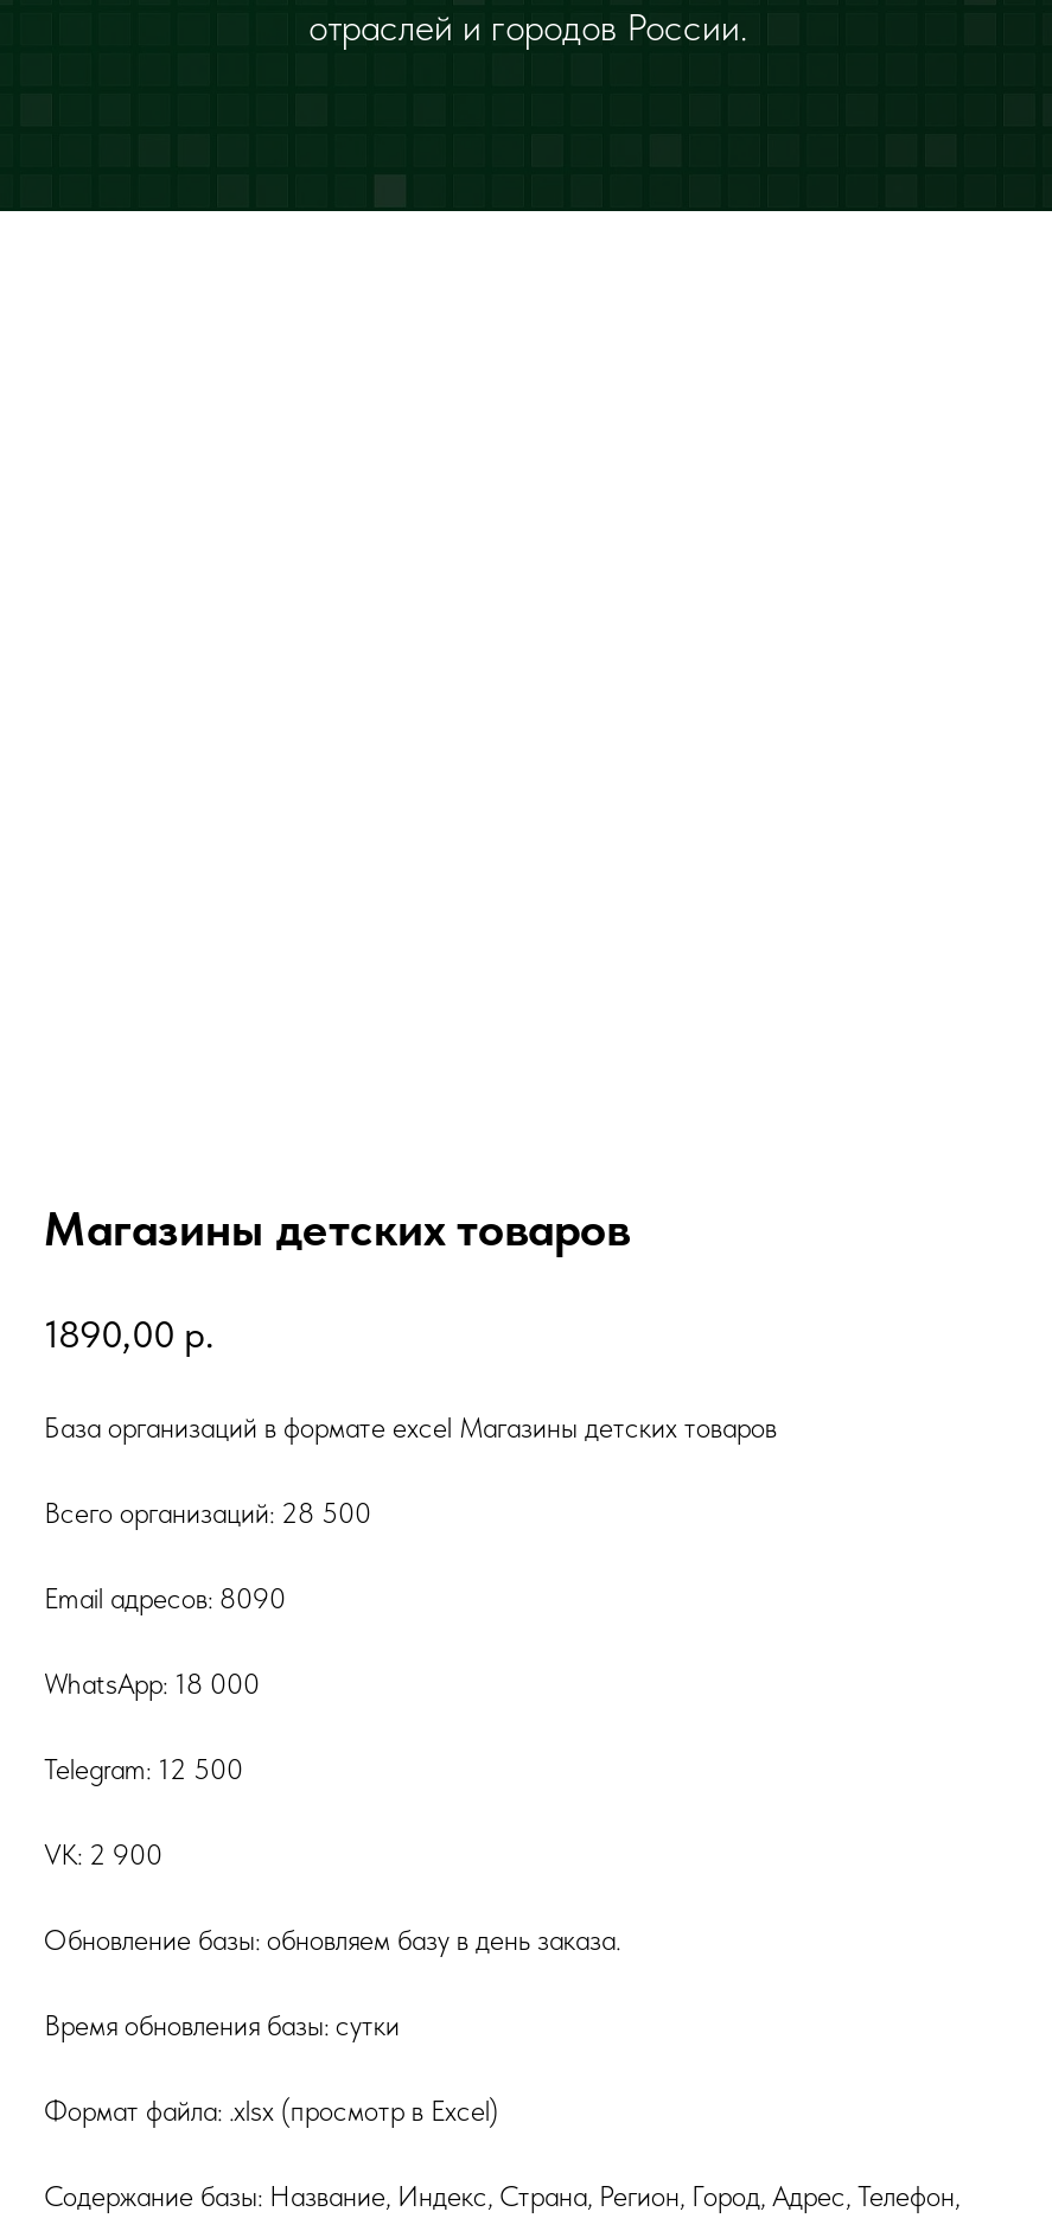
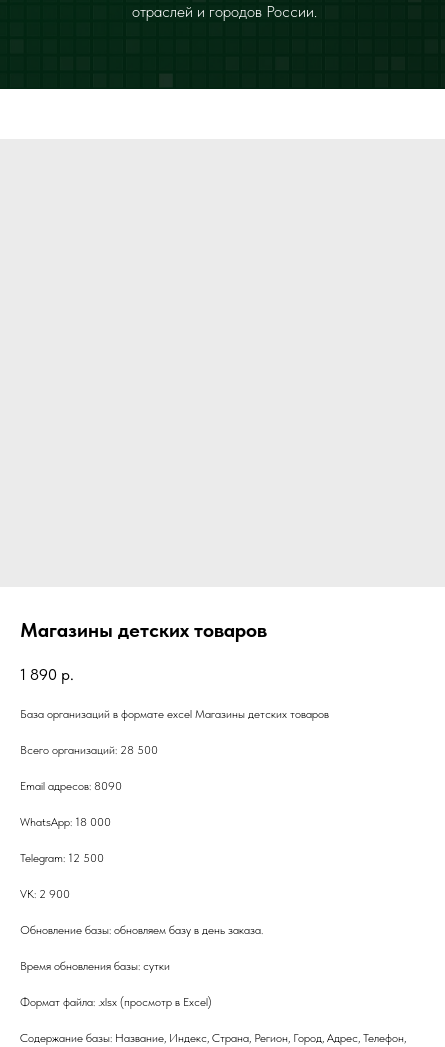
[44,1313,215,1358] 1890,00 р. -> [20,665,74,684] 1 890 р.

